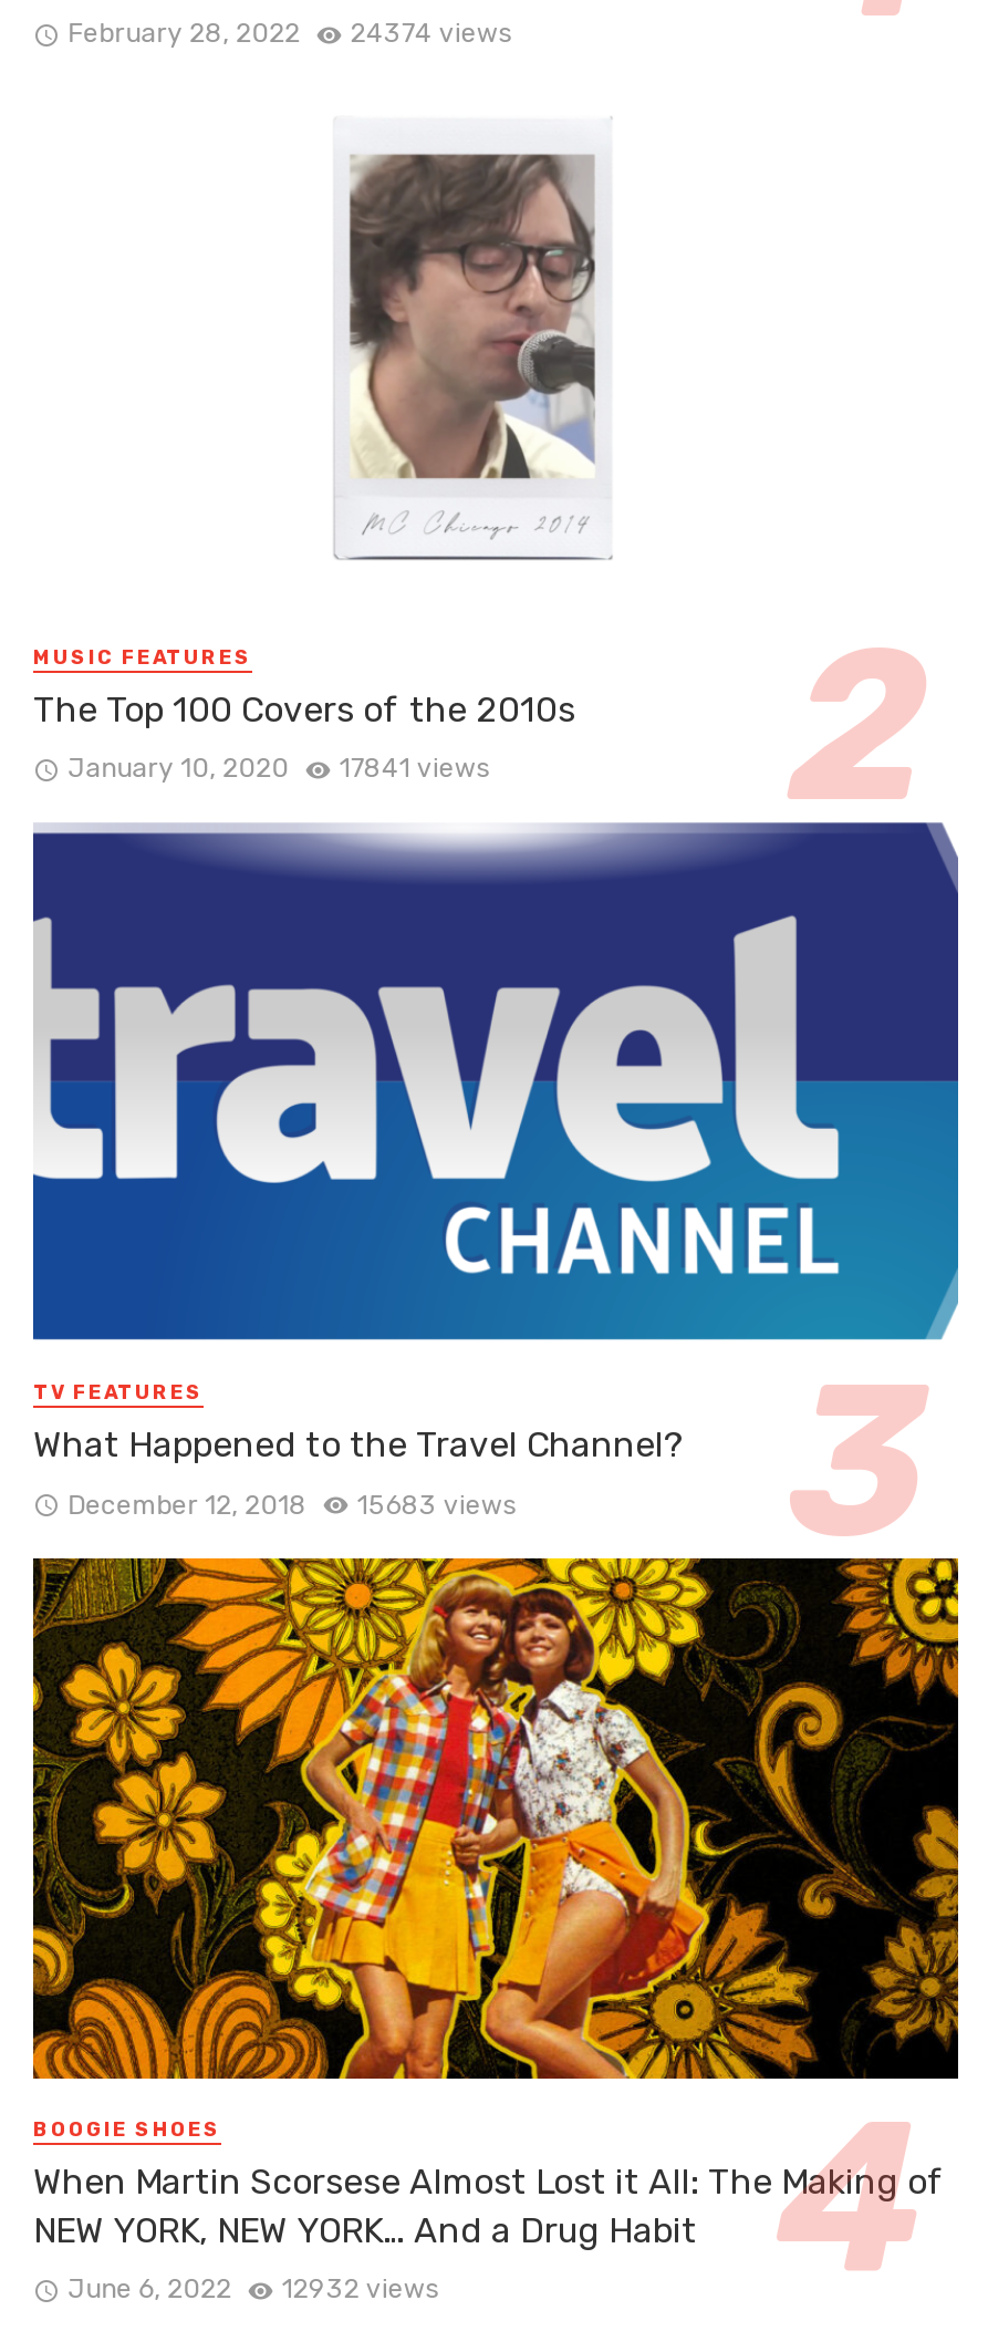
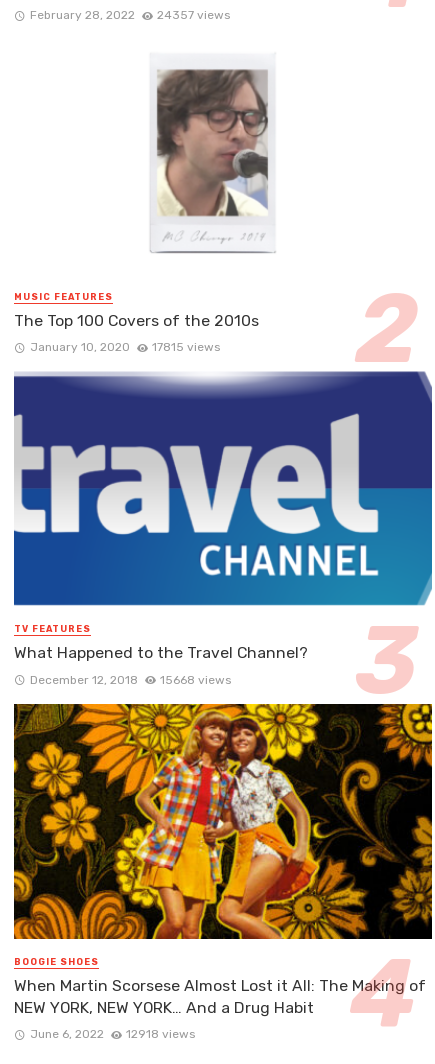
[68,17,512,48] February 28, 2022 24374 views -> [30,8,230,22] February 28, 2022 24357 views
[68,753,490,784] January 10, 2020 17841 views -> [30,340,220,354] January 10, 2020 17815 views
[68,1489,516,1520] December 12, 2018 15683 views -> [30,672,231,686] December 12, 2018 15668 views
[68,2273,439,2304] June 6, 2022 12932 views -> [30,1027,195,1041] June 6, 2022 12918 views

